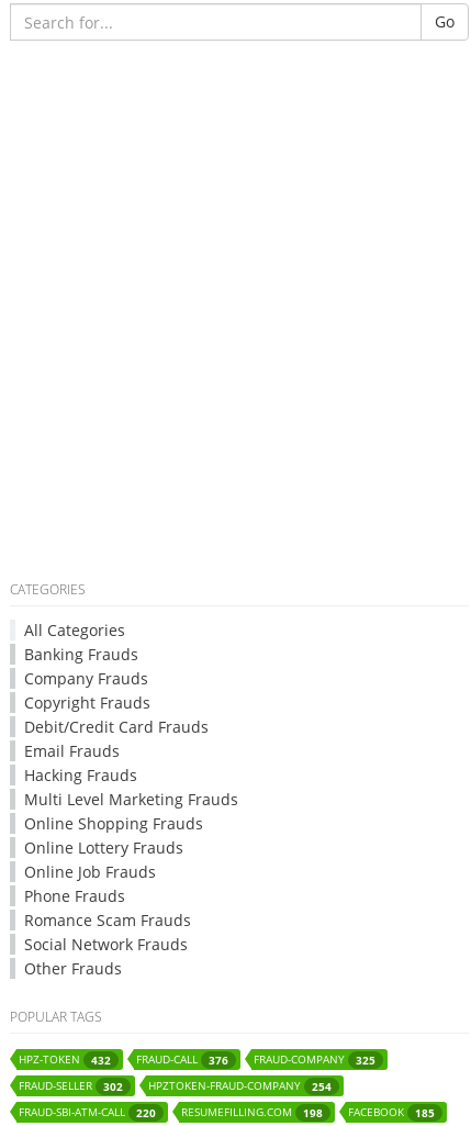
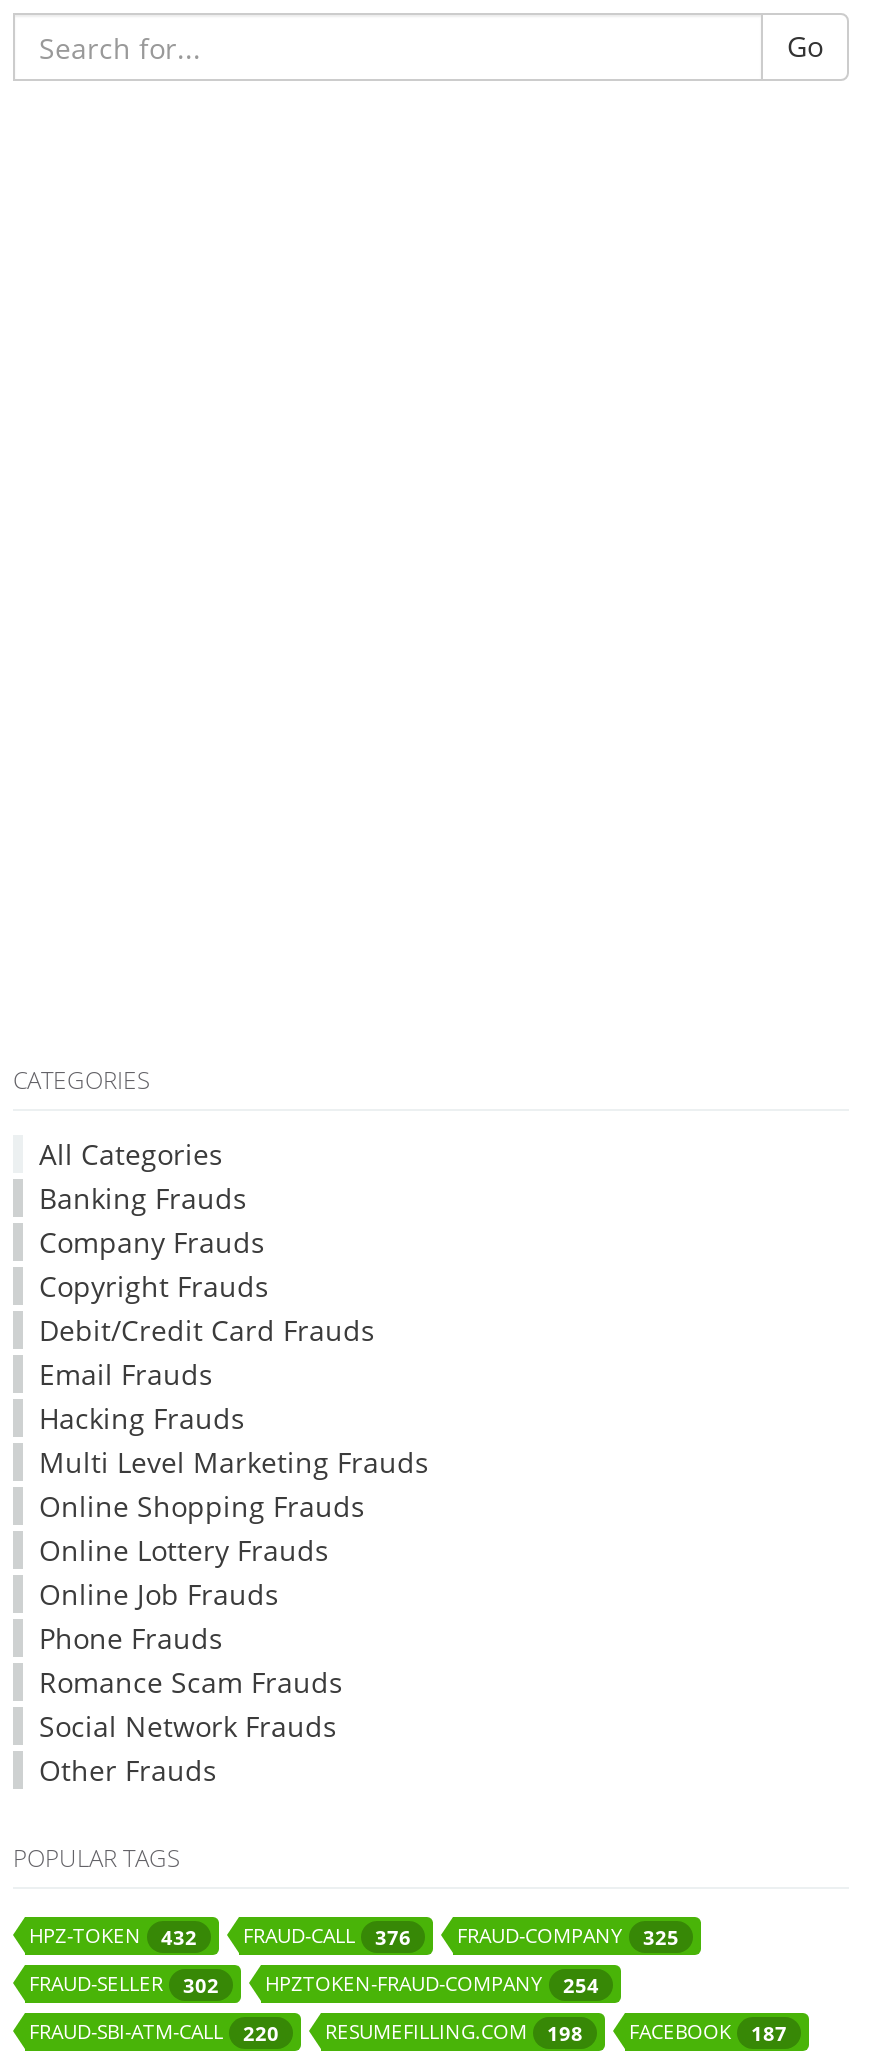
[19,1104,435,1120] FRAUD-SBI-ATM-CALL 220 RESUMEFILLING.COM 198 FACEBOOK 185 -> [29,2017,787,2047] FRAUD-SBI-ATM-CALL 220 RESUMEFILLING.COM 198 FACEBOOK 187

